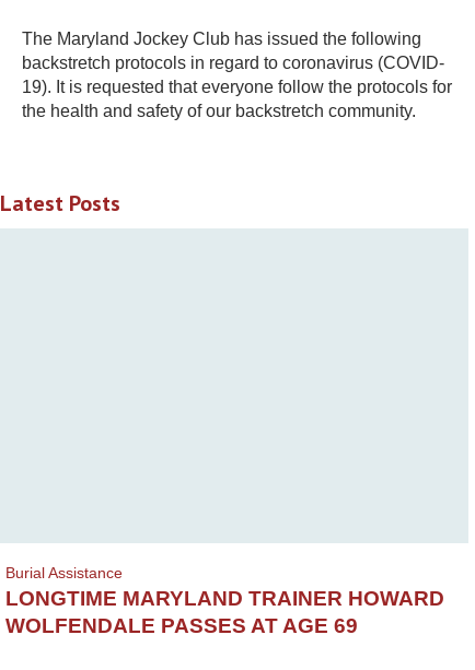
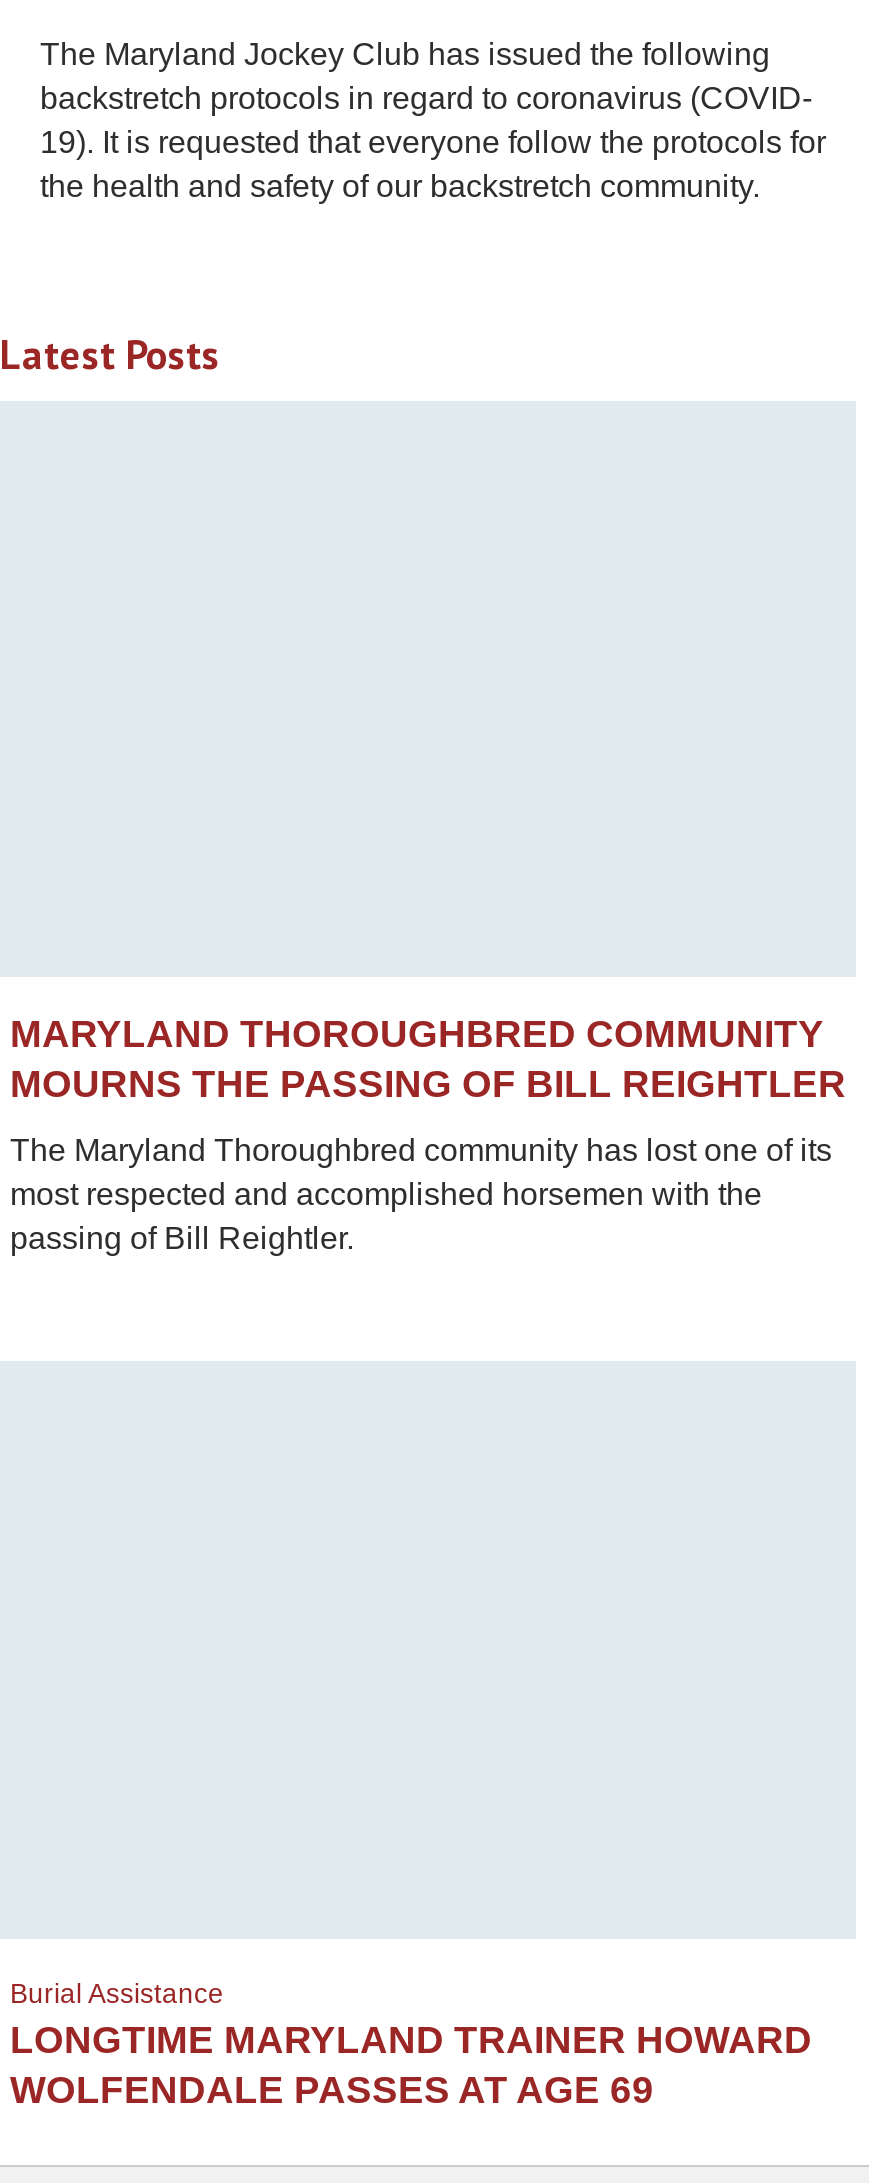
none -> [10,1013,846,1255] MARYLAND THOROUGHBRED COMMUNITY | MOURNS THE PASSING OF BILL REIGHTLER | The Maryland Thoroughbred community has lost one of its | most respected and accomplished horsemen with the | passing of Bill Reightler.

